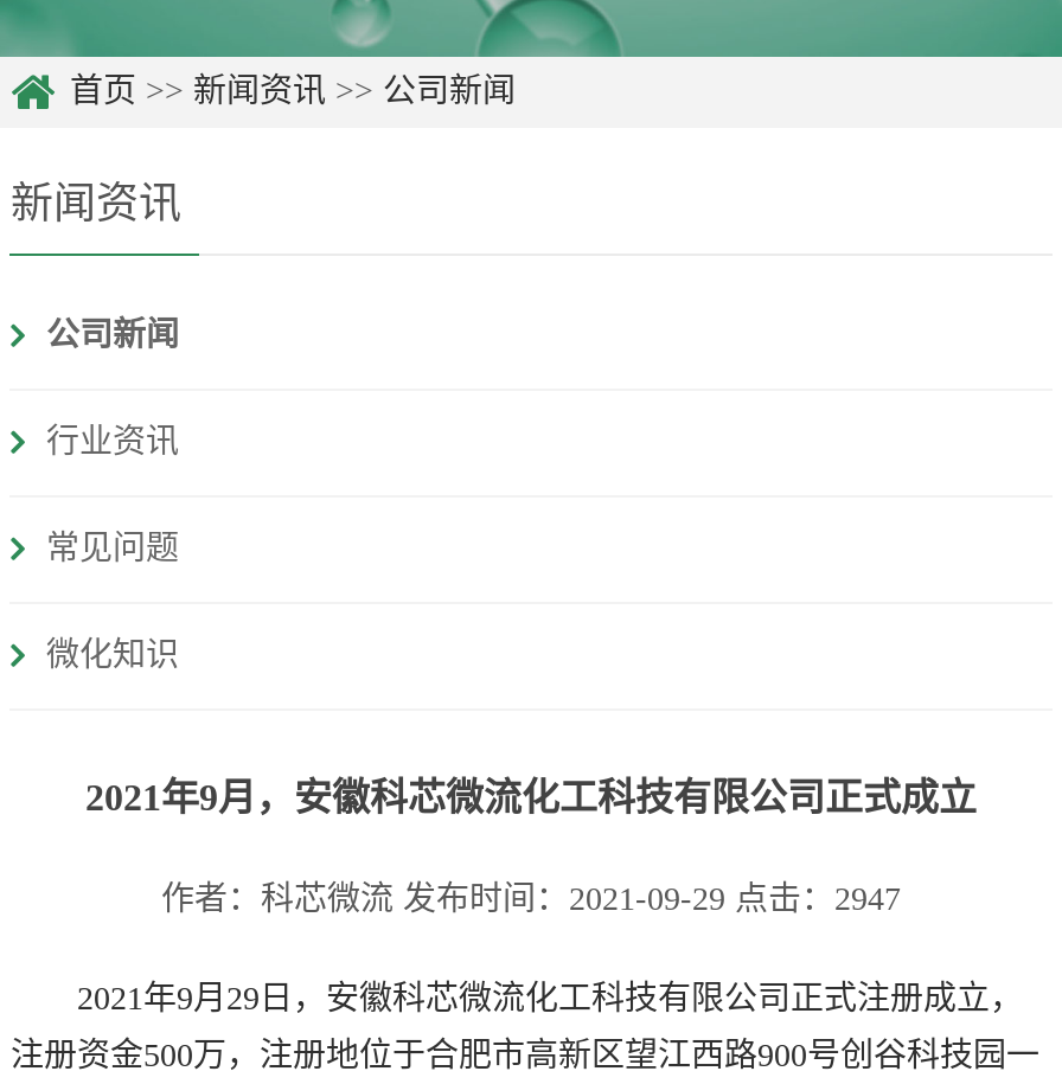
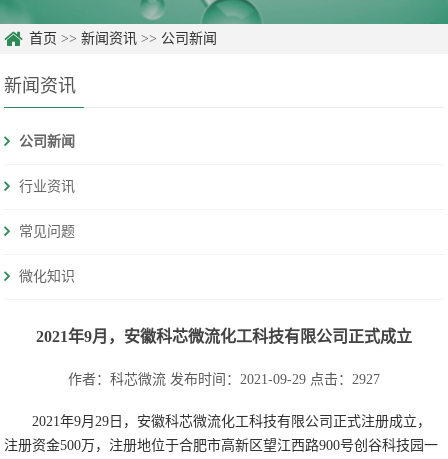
[161,882,901,917] 作者：科芯微流 发布时间：2021-09-29 点击：2947 -> [68,372,380,387] 作者：科芯微流 发布时间：2021-09-29 点击：2927

